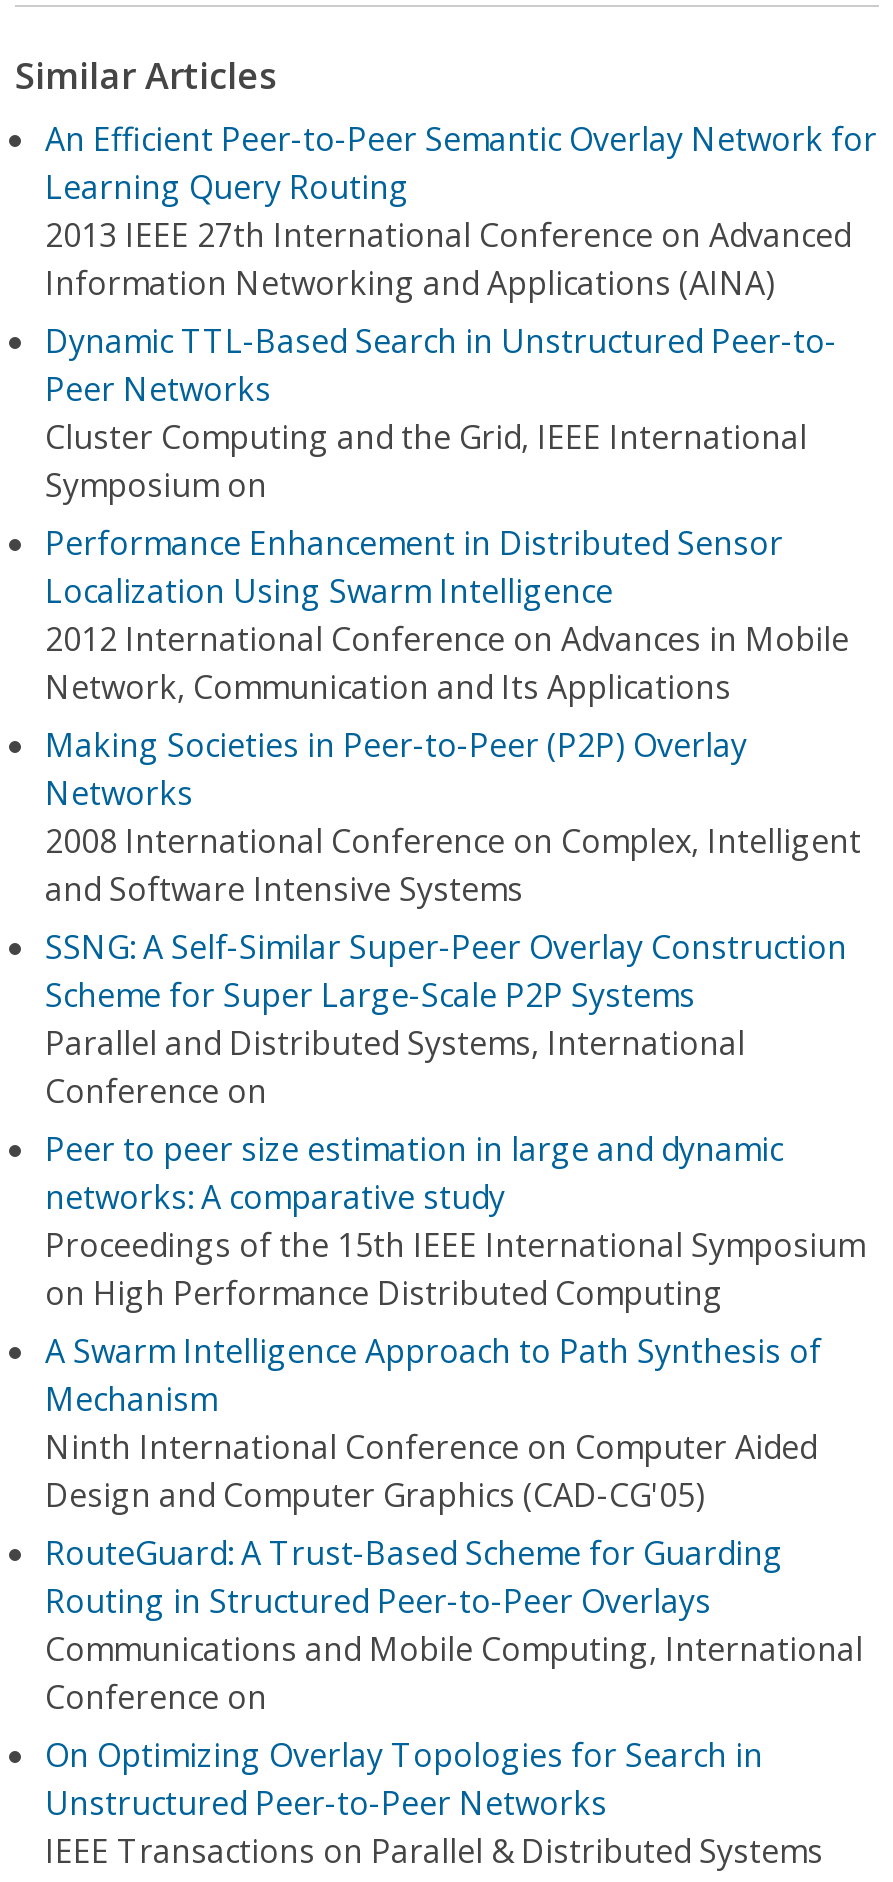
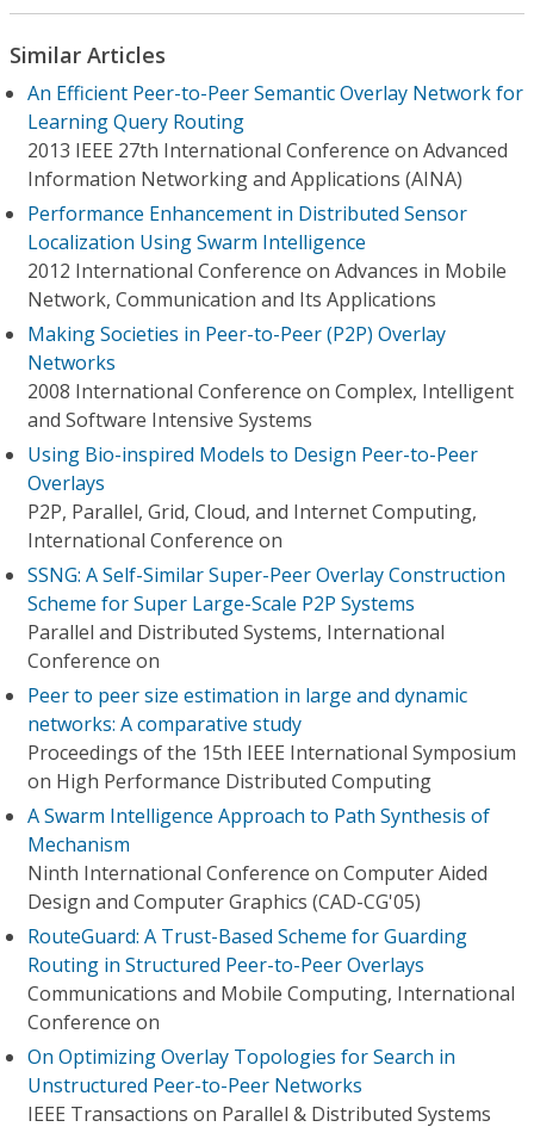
[45,319,837,507] Dynamic TTL-Based Search in Unstructured Peer-to- | Peer Networks | Cluster Computing and the Grid, IEEE International | Symposium on -> none
moved [45,521,861,911] -> [27,200,514,433]: Performance Enhancement in Distributed Sensor | Localization Using Swarm Intelligence | 2012 International Conference on Advances in Mobile | Network, Communication and Its Applications | Making Societies in Peer-to-Peer (P2P) Overlay | Networks | 2008 International Conference on Complex, Intelligent | and Software Intensive Systems
none -> [27,441,478,553] Using Bio-inspired Models to Design Peer-to-Peer | Overlays | P2P, Parallel, Grid, Cloud, and Internet Computing, | International Conference on

